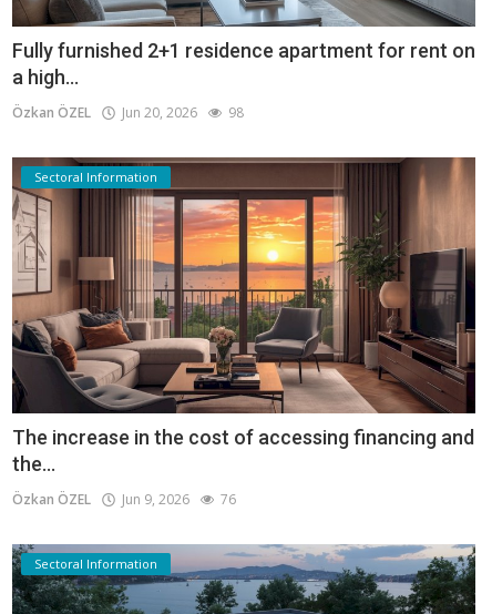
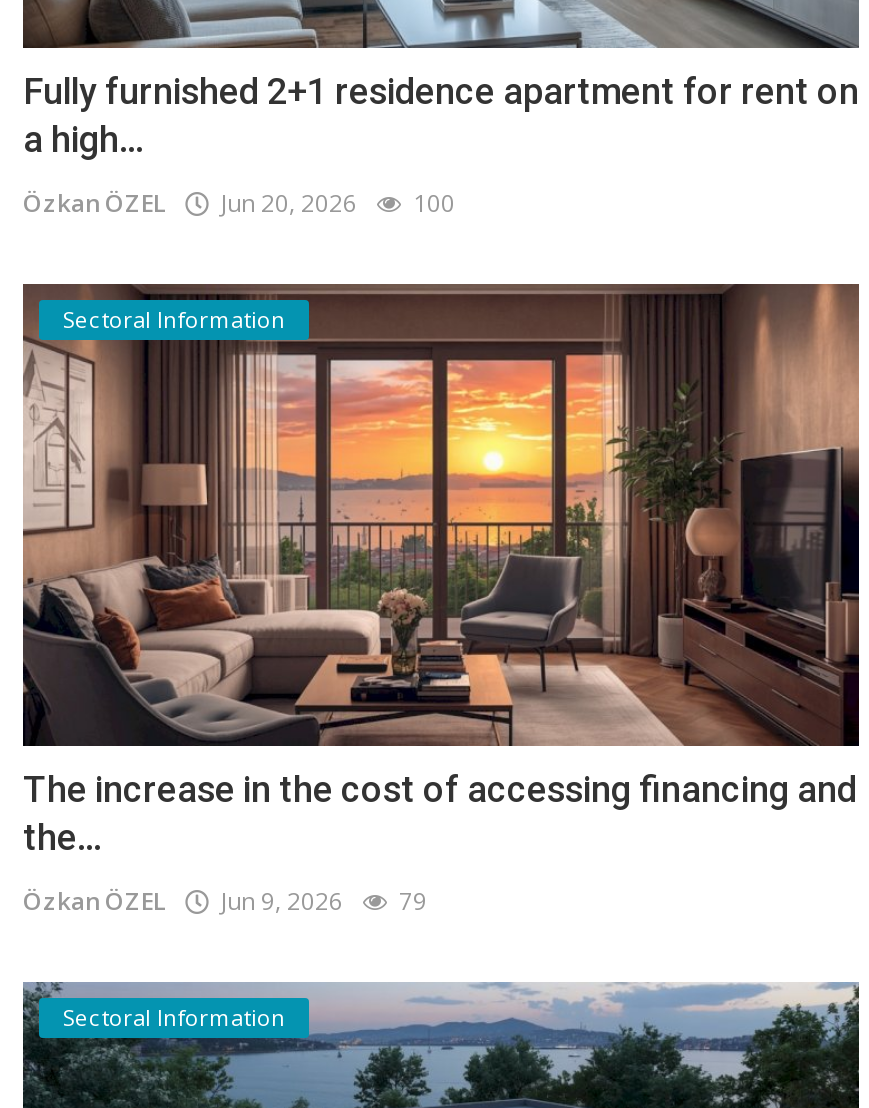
[12,103,244,122] Özkan ÖZEL Jun 20, 2026 98 -> [23,186,455,220] Özkan ÖZEL Jun 20, 2026 100
[12,490,236,509] Özkan ÖZEL Jun 9, 2026 76 -> [23,884,427,918] Özkan ÖZEL Jun 9, 2026 79

